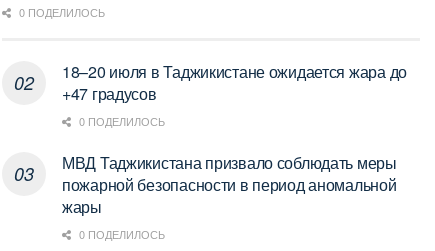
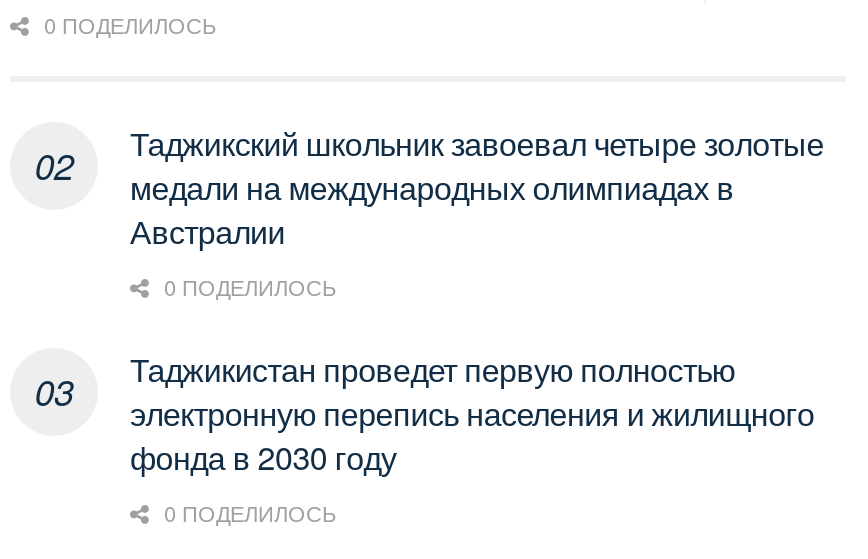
[62,60,407,105] 18–20 июля в Таджикистане ожидается жара до | +47 градусов -> [130,121,824,255] Таджикский школьник завоевал четыре золотые | медали на международных олимпиадах в | Австралии
[62,151,397,218] МВД Таджикистана призвало соблюдать меры | пожарной безопасности в период аномальной | жары -> [130,347,814,481] Таджикистан проведет первую полностью | электронную перепись населения и жилищного | фонда в 2030 году

